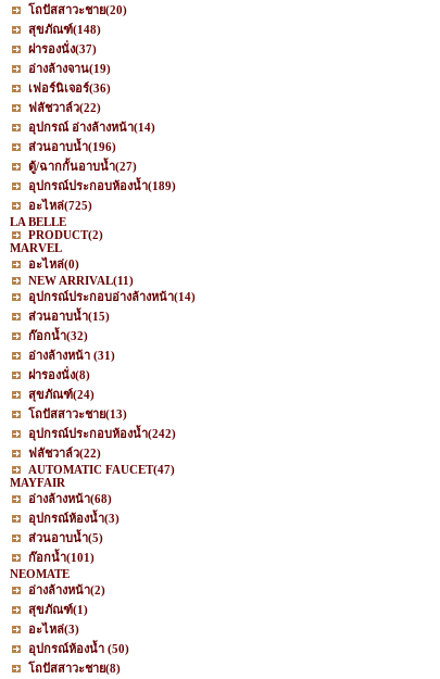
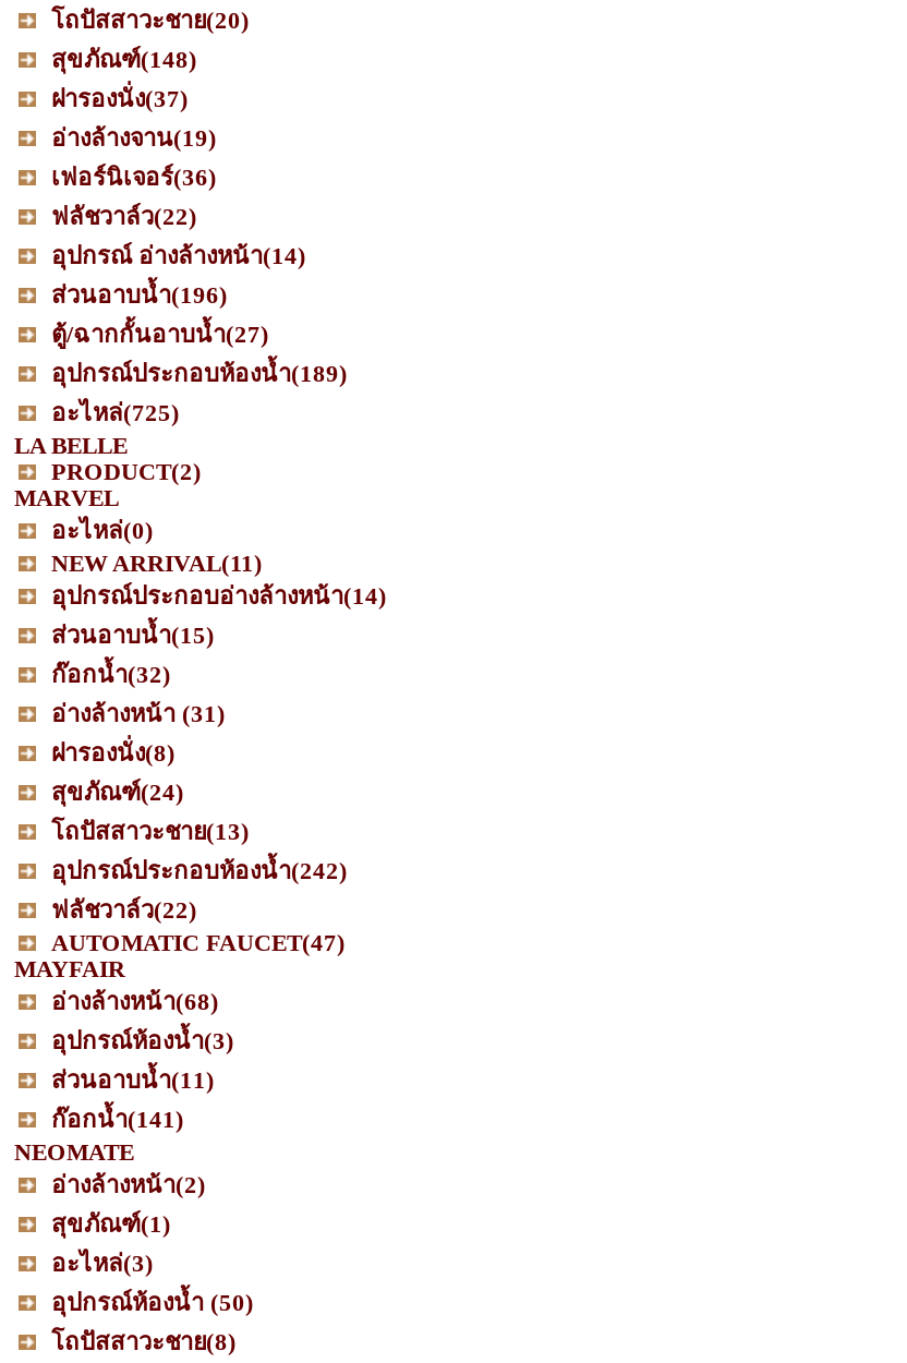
[28,531,103,544] ส่วนอาบน้ำ(5) -> [51,1066,215,1093] ส่วนอาบน้ำ(11)
[28,551,95,564] ก๊อกน้ำ(101) -> [51,1106,184,1132] ก๊อกน้ำ(141)

